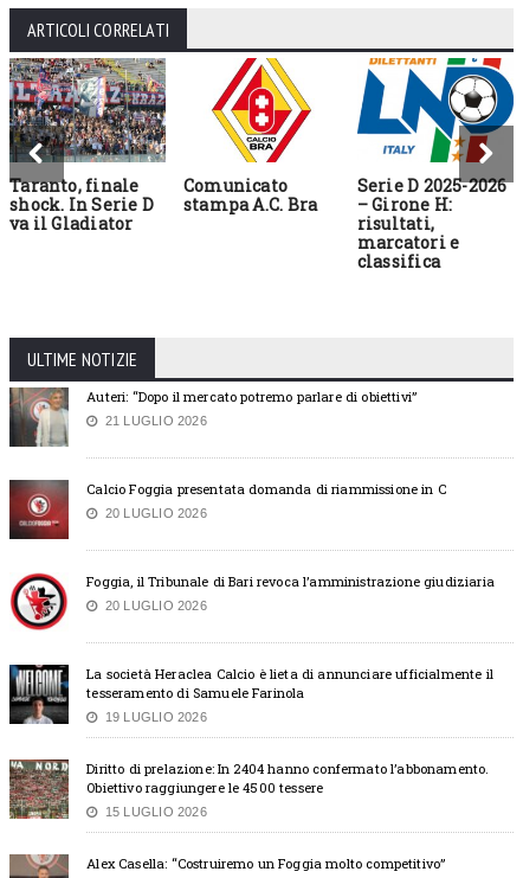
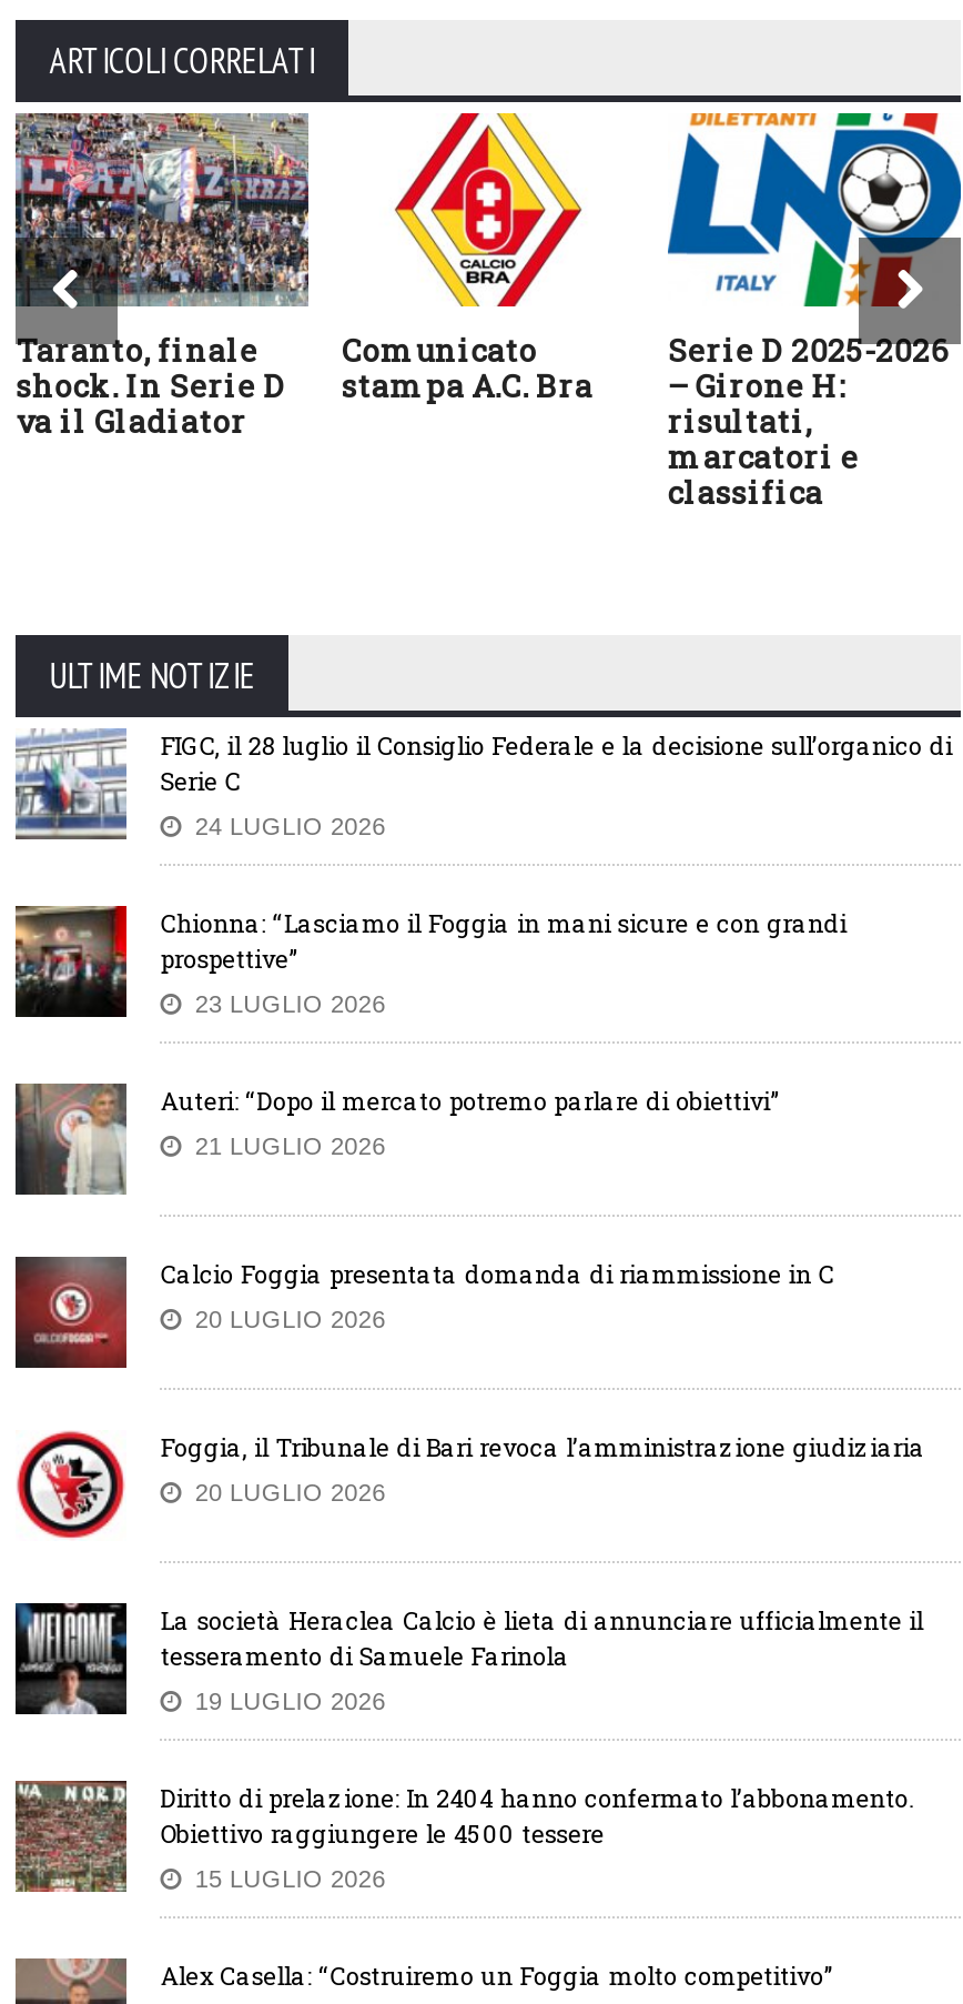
none -> [13,716,952,1018] [image] | FIGC, il 28 luglio il Consiglio Federale e la decisione sull’organico di | Serie C | 24 LUGLIO 2026 | Chionna: “Lasciamo il Foggia in mani sicure e con grandi | prospettive” | 23 LUGLIO 2026
none -> [13,903,129,1020] [image]

